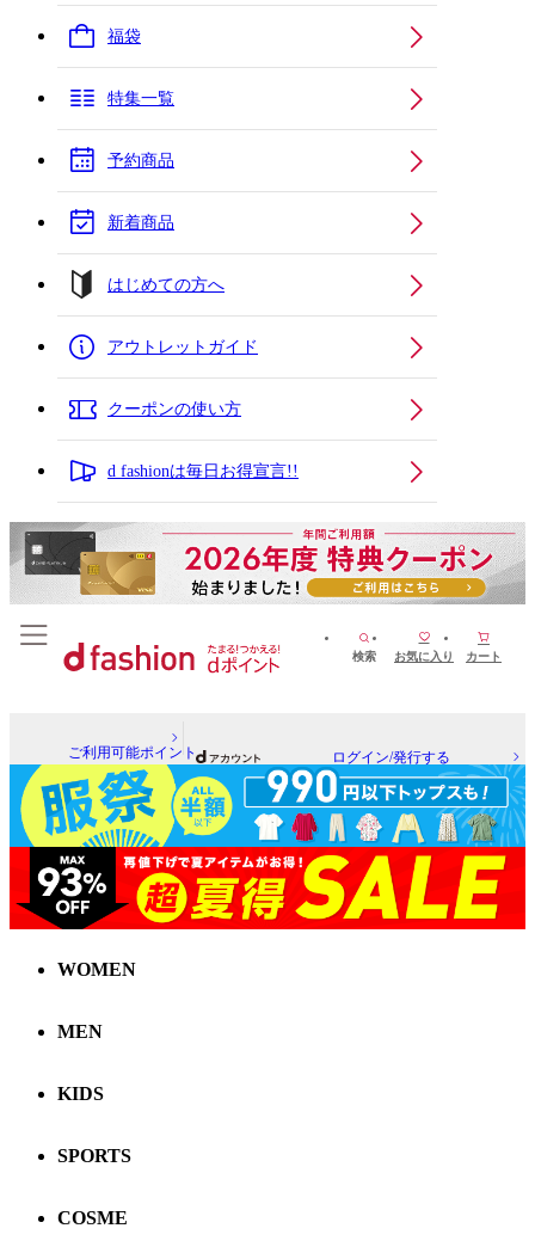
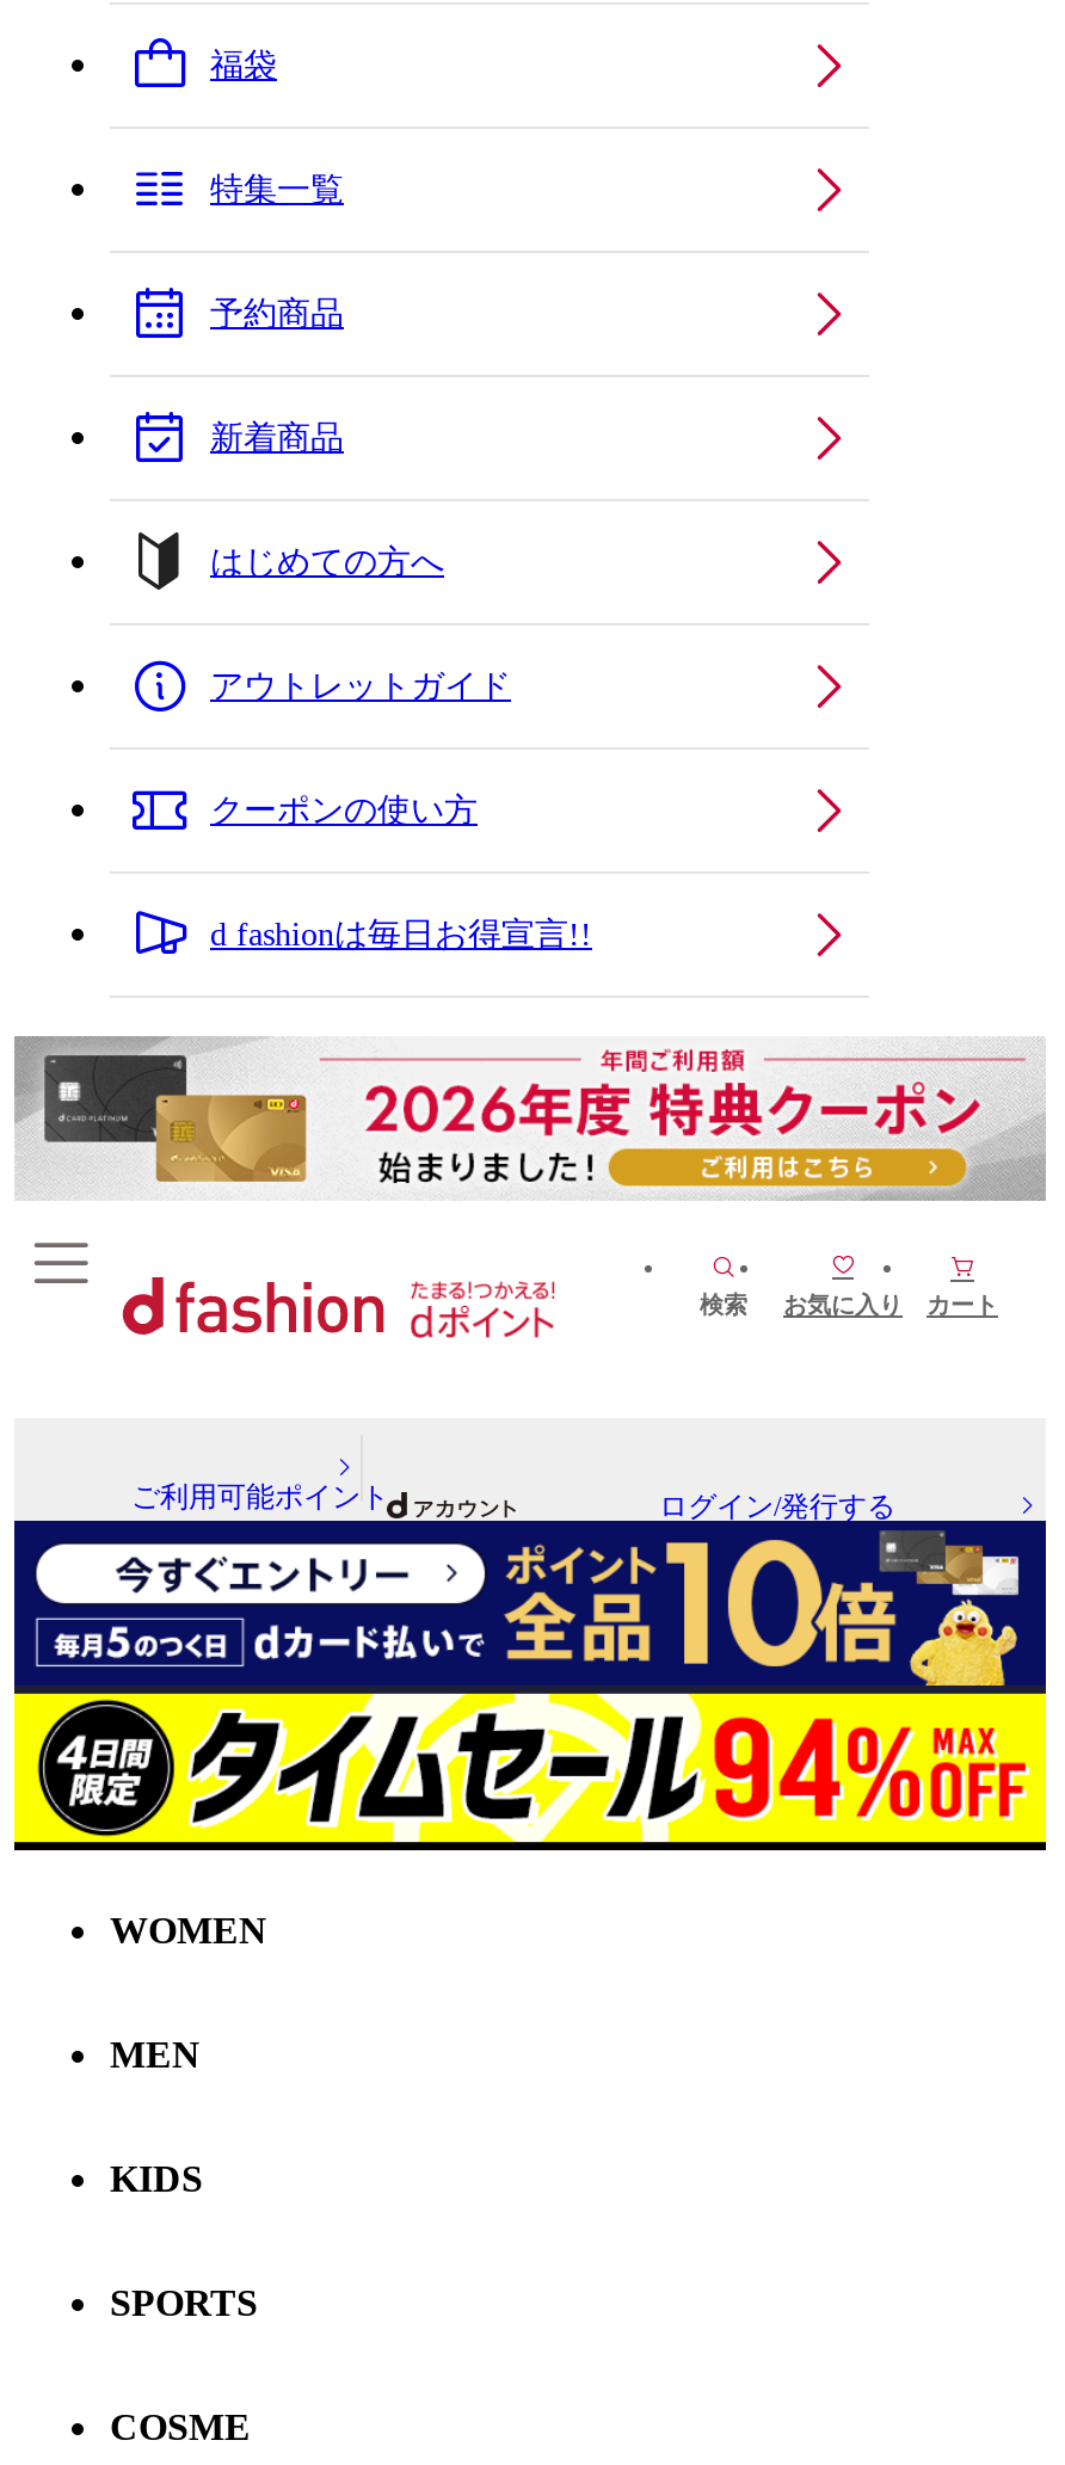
[8,763,527,930] [image] -> [12,1518,1048,1853] [image]

